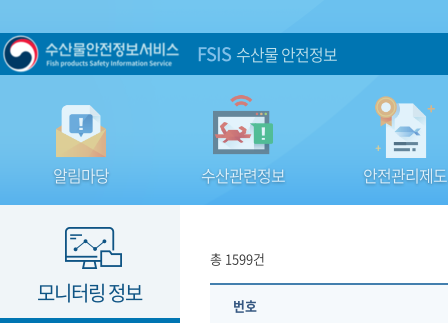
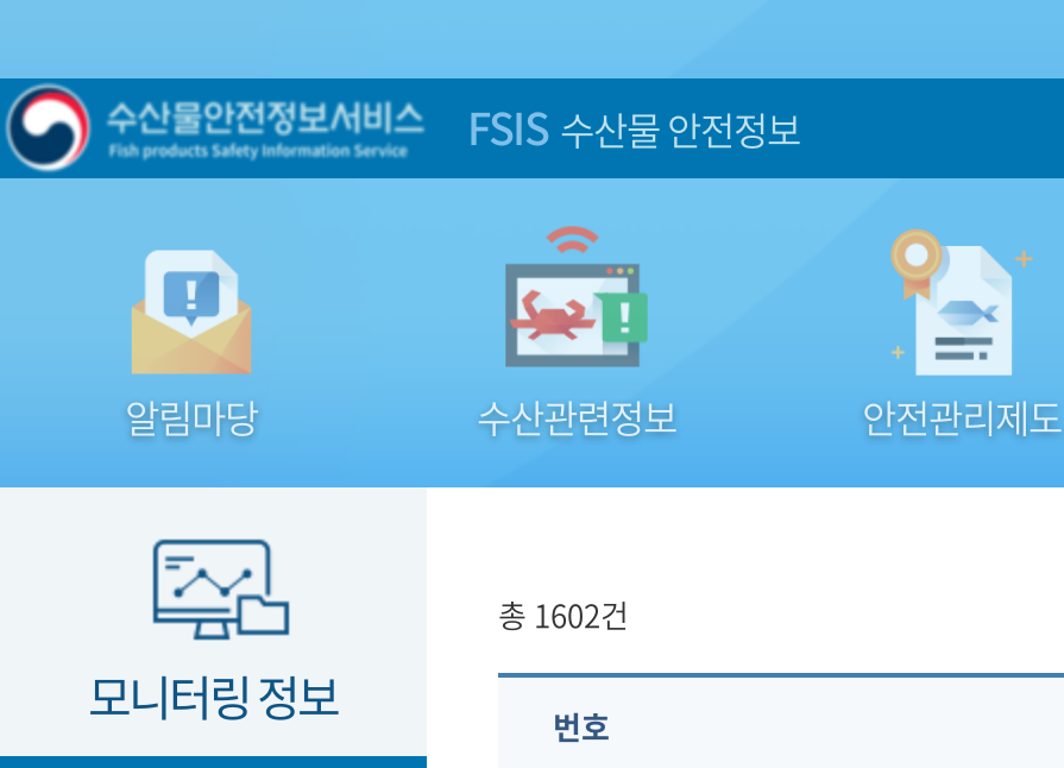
[210,249,265,268] 총 1599건 -> [498,592,629,637] 총 1602건

